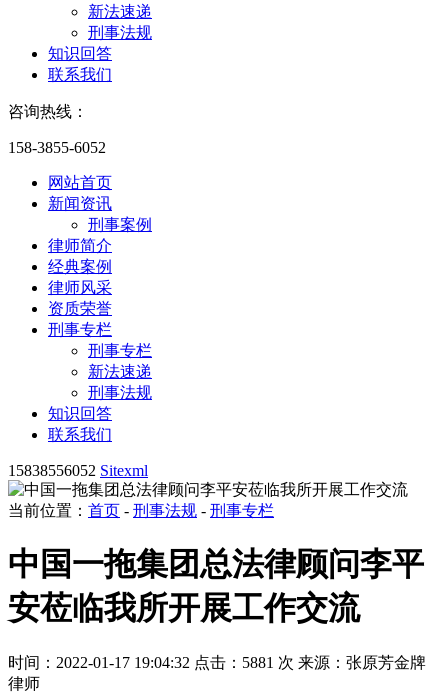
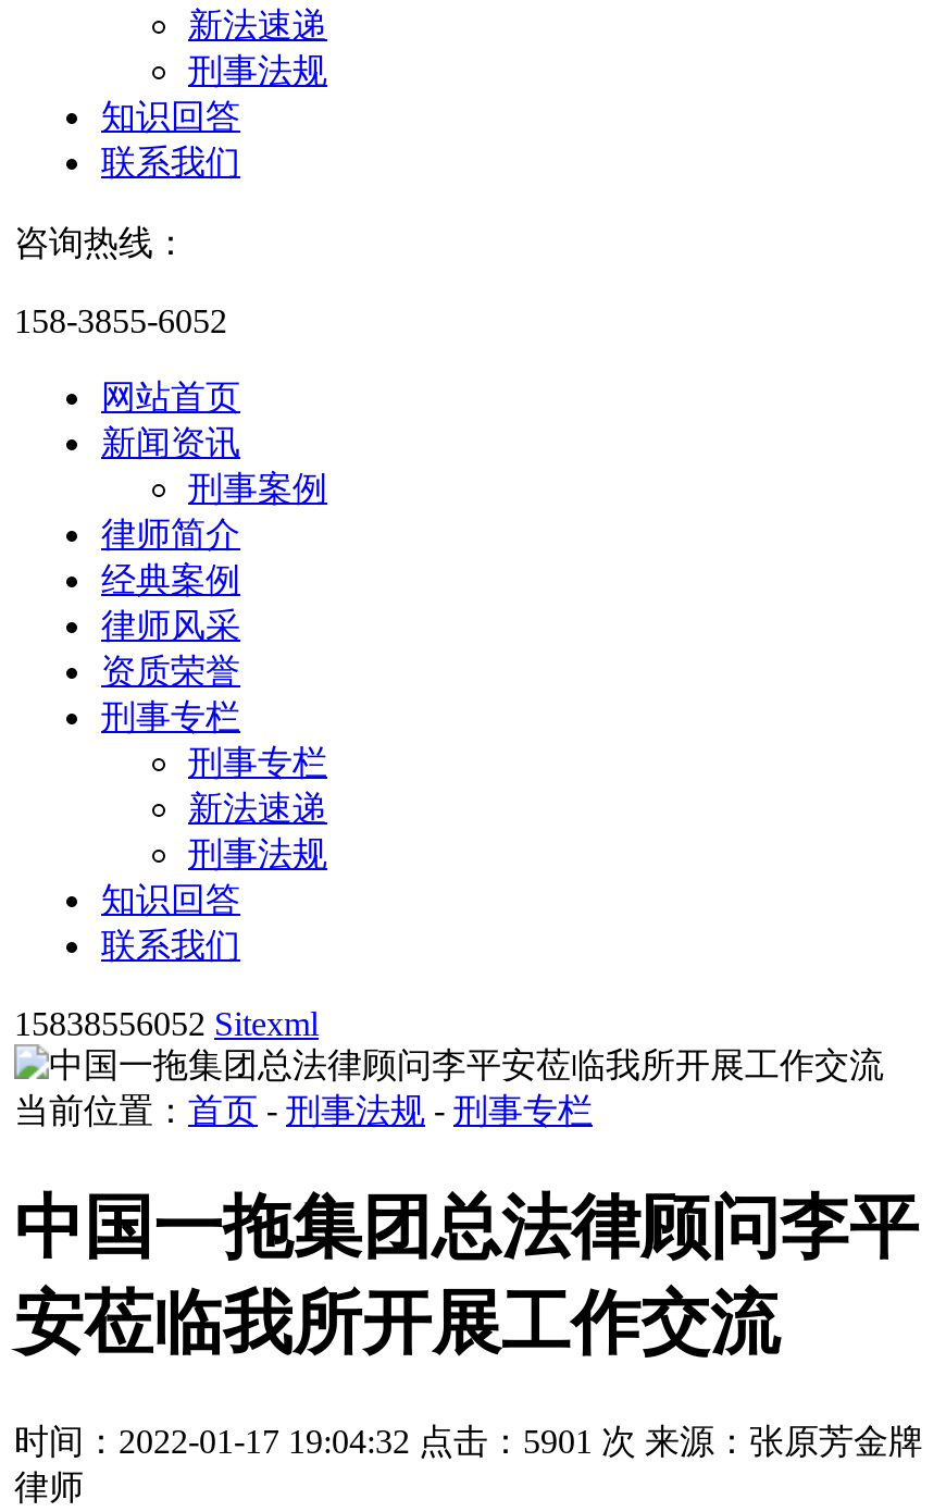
[8,654,426,671] 时间：2022-01-17 19:04:32 点击：5881 次 来源：张原芳金牌 -> [14,1423,923,1460] 时间：2022-01-17 19:04:32 点击：5901 次 来源：张原芳金牌

